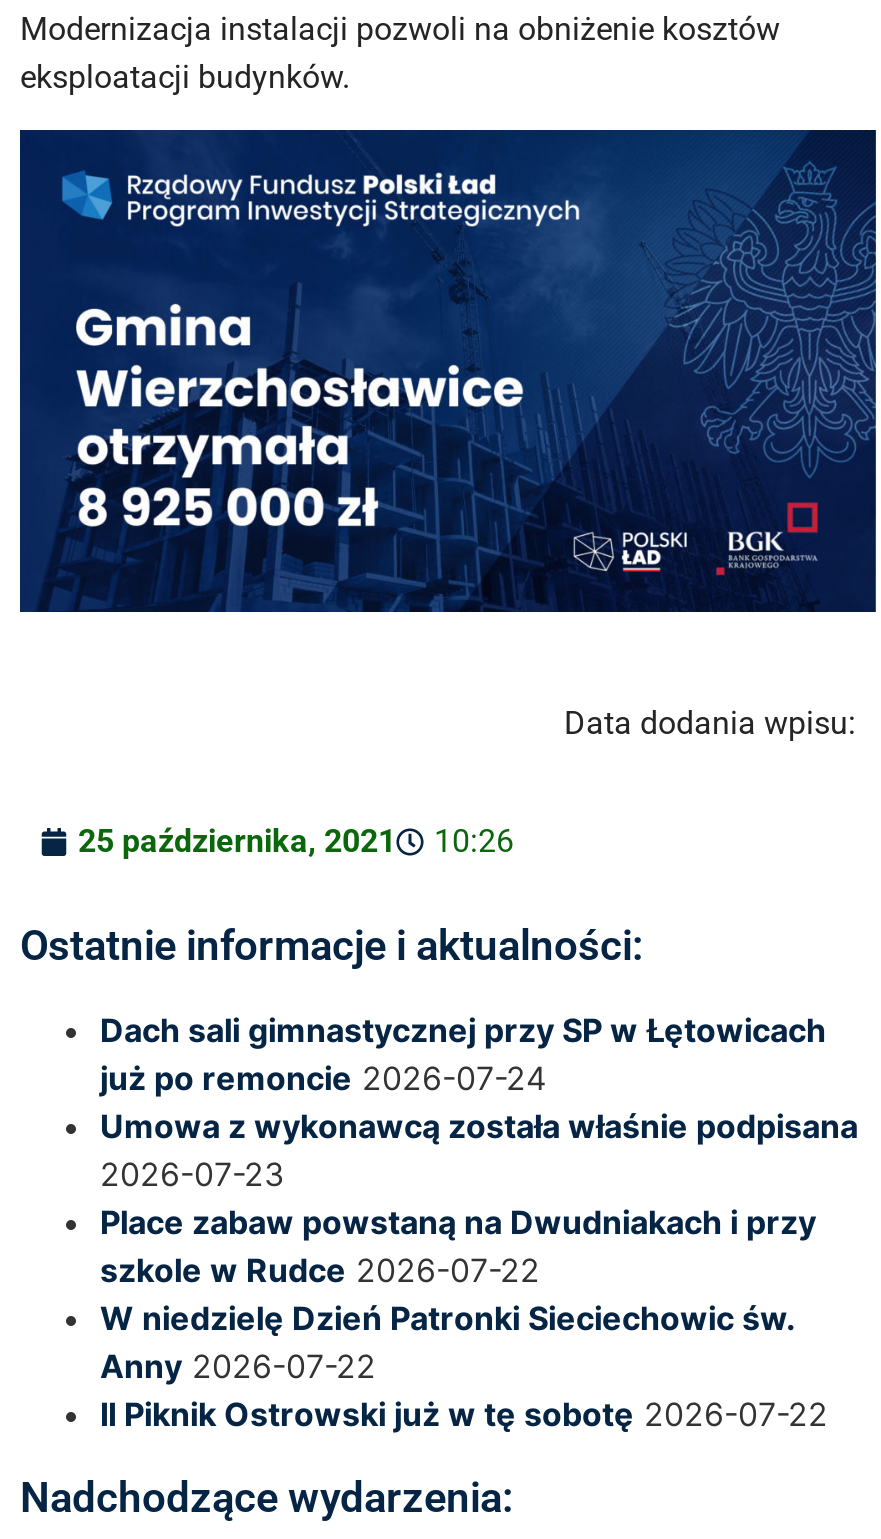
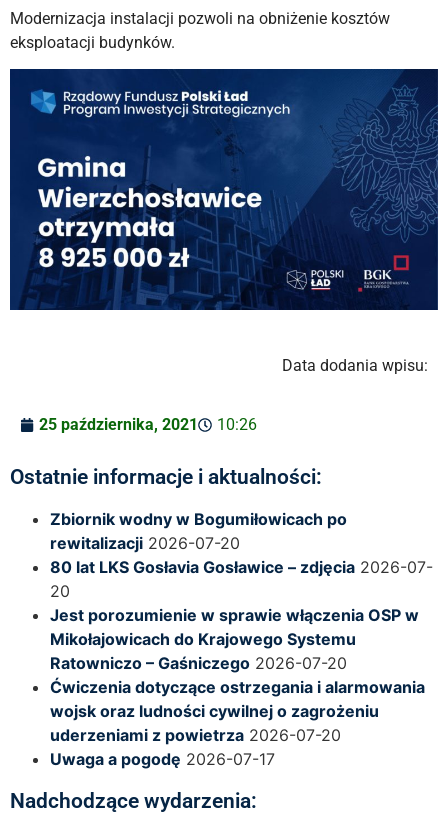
[100,1010,858,1434] Dach sali gimnastycznej przy SP w Łętowicach | już po remoncie 2026-07-24 | Umowa z wykonawcą została właśnie podpisana | 2026-07-23 | Place zabaw powstaną na Dwudniakach i przy | szkole w Rudce 2026-07-22 | W niedzielę Dzień Patronki Sieciechowic św. | Anny 2026-07-22 | II Piknik Ostrowski już w tę sobotę 2026-07-22 -> [50,509,433,769] Zbiornik wodny w Bogumiłowicach po | rewitalizacji 2026-07-20 | 80 lat LKS Gosłavia Gosławice – zdjęcia 2026-07- | 20 | Jest porozumienie w sprawie włączenia OSP w | Mikołajowicach do Krajowego Systemu | Ratowniczo – Gaśniczego 2026-07-20 | Ćwiczenia dotyczące ostrzegania i alarmowania | wojsk oraz ludności cywilnej o zagrożeniu | uderzeniami z powietrza 2026-07-20 | Uwaga a pogodę 2026-07-17

